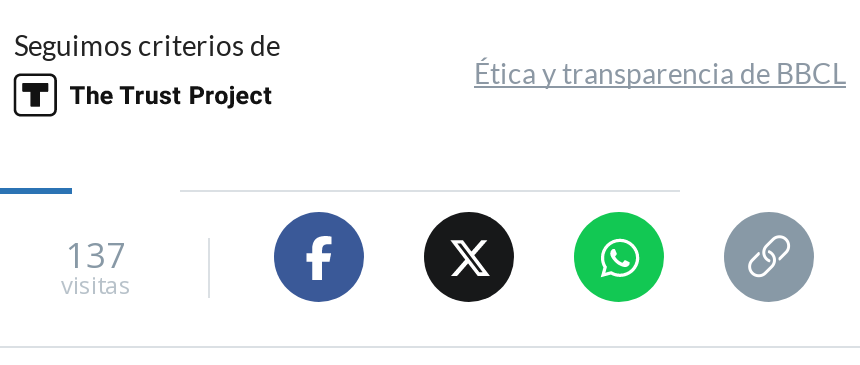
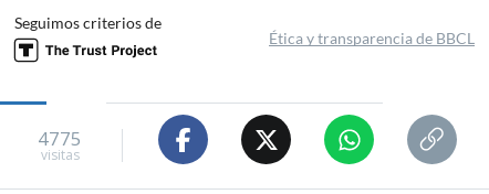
[66,232,126,278] 137 -> [38,126,82,151] 4775

